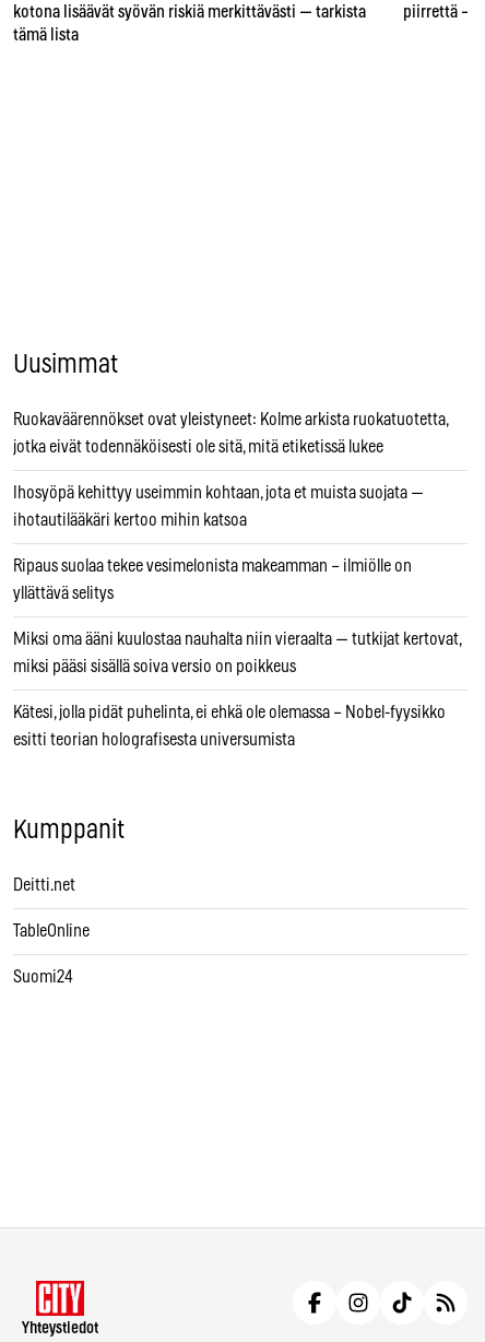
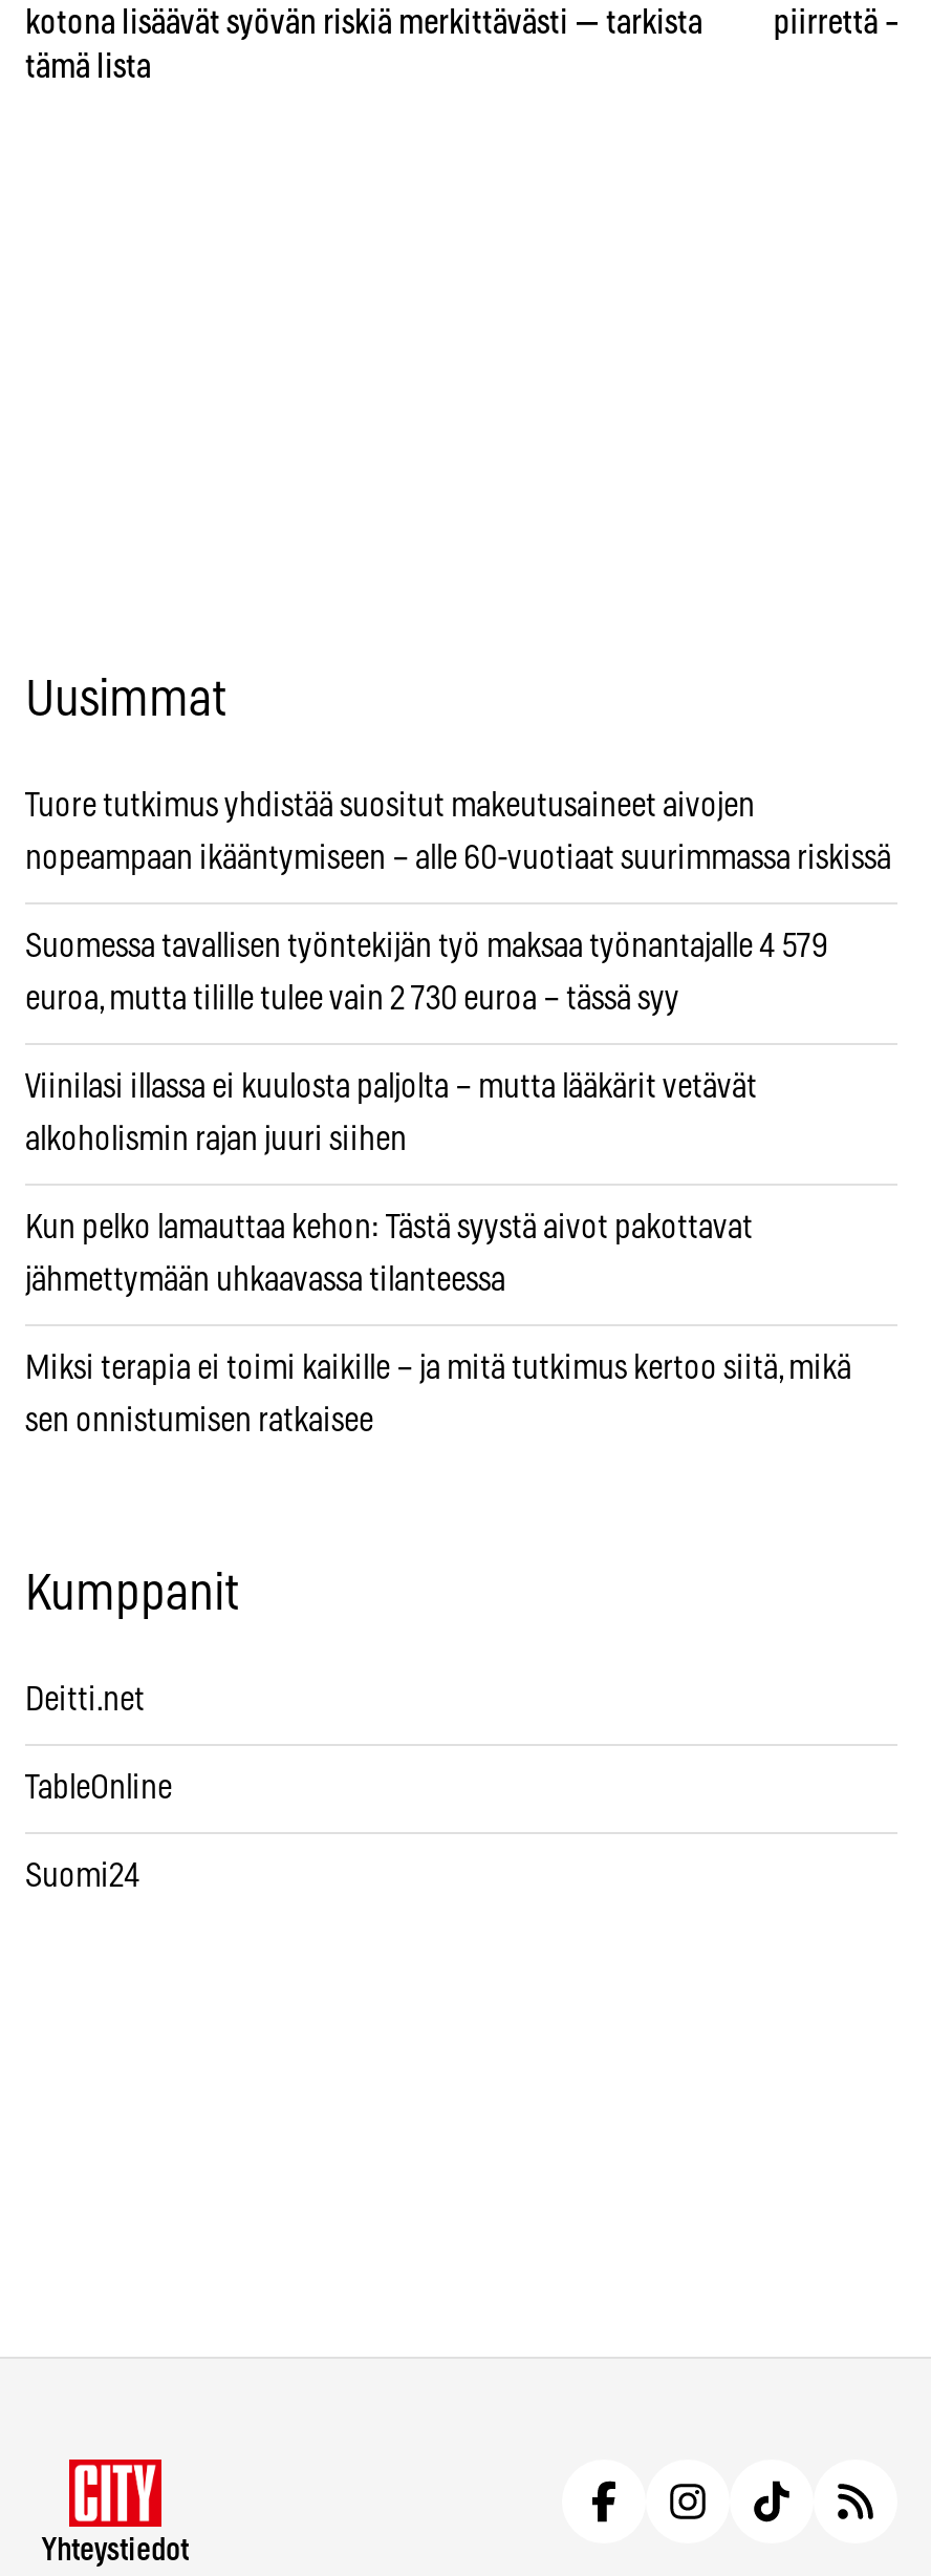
[13,411,448,429] Ruokaväärennökset ovat yleistyneet: Kolme arkista ruokatuotetta, -> [25,789,755,823] Tuore tutkimus yhdistää suositut makeutusaineet aivojen
[13,439,383,456] jotka eivät todennäköisesti ole sitä, mitä etiketissä lukee -> [25,842,891,876] nopeampaan ikääntymiseen – alle 60-vuotiaat suurimmassa riskissä
[13,484,424,502] Ihosyöpä kehittyy useimmin kohtaan, jota et muista suojata — -> [25,930,828,964] Suomessa tavallisen työntekijän työ maksaa työnantajalle 4 579
[13,512,247,529] ihotautilääkäri kertoo mihin katsoa -> [25,983,679,1016] euroa, mutta tilille tulee vain 2 730 euroa – tässä syy
[13,558,412,575] Ripaus suolaa tekee vesimelonista makeamman – ilmiölle on -> [25,1071,757,1104] Viinilasi illassa ei kuulosta paljolta – mutta lääkärit vetävät
[13,585,114,602] yllättävä selitys -> [25,1123,407,1157] alkoholismin rajan juuri siihen
[13,631,461,648] Miksi oma ääni kuulostaa nauhalta niin vieraalta — tutkijat kertovat, -> [25,1211,753,1245] Kun pelko lamauttaa kehon: Tästä syystä aivot pakottavat
[13,658,296,676] miksi pääsi sisällä soiva versio on poikkeus -> [25,1264,505,1297] jähmettymään uhkaavassa tilanteessa
[13,704,446,722] Kätesi, jolla pidät puhelinta, ei ehkä ole olemassa – Nobel-fyysikko -> [25,1352,851,1385] Miksi terapia ei toimi kaikille – ja mitä tutkimus kertoo siitä, mikä
[13,731,295,749] esitti teorian holografisesta universumista -> [25,1404,373,1438] sen onnistumisen ratkaisee

